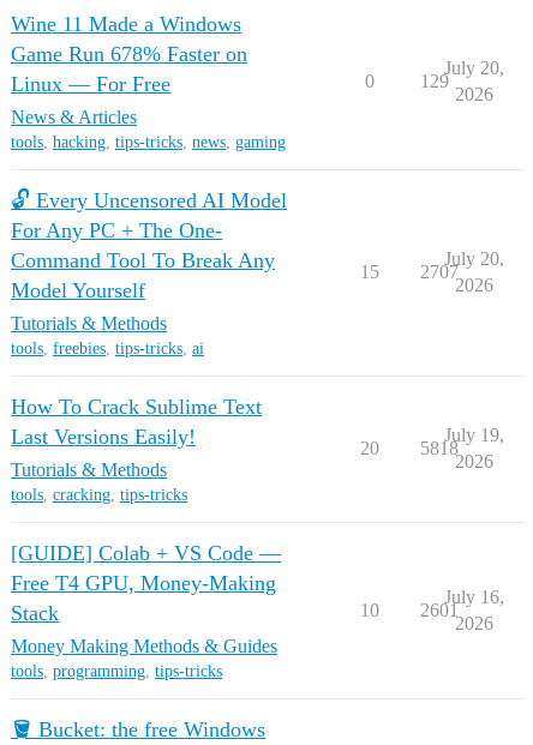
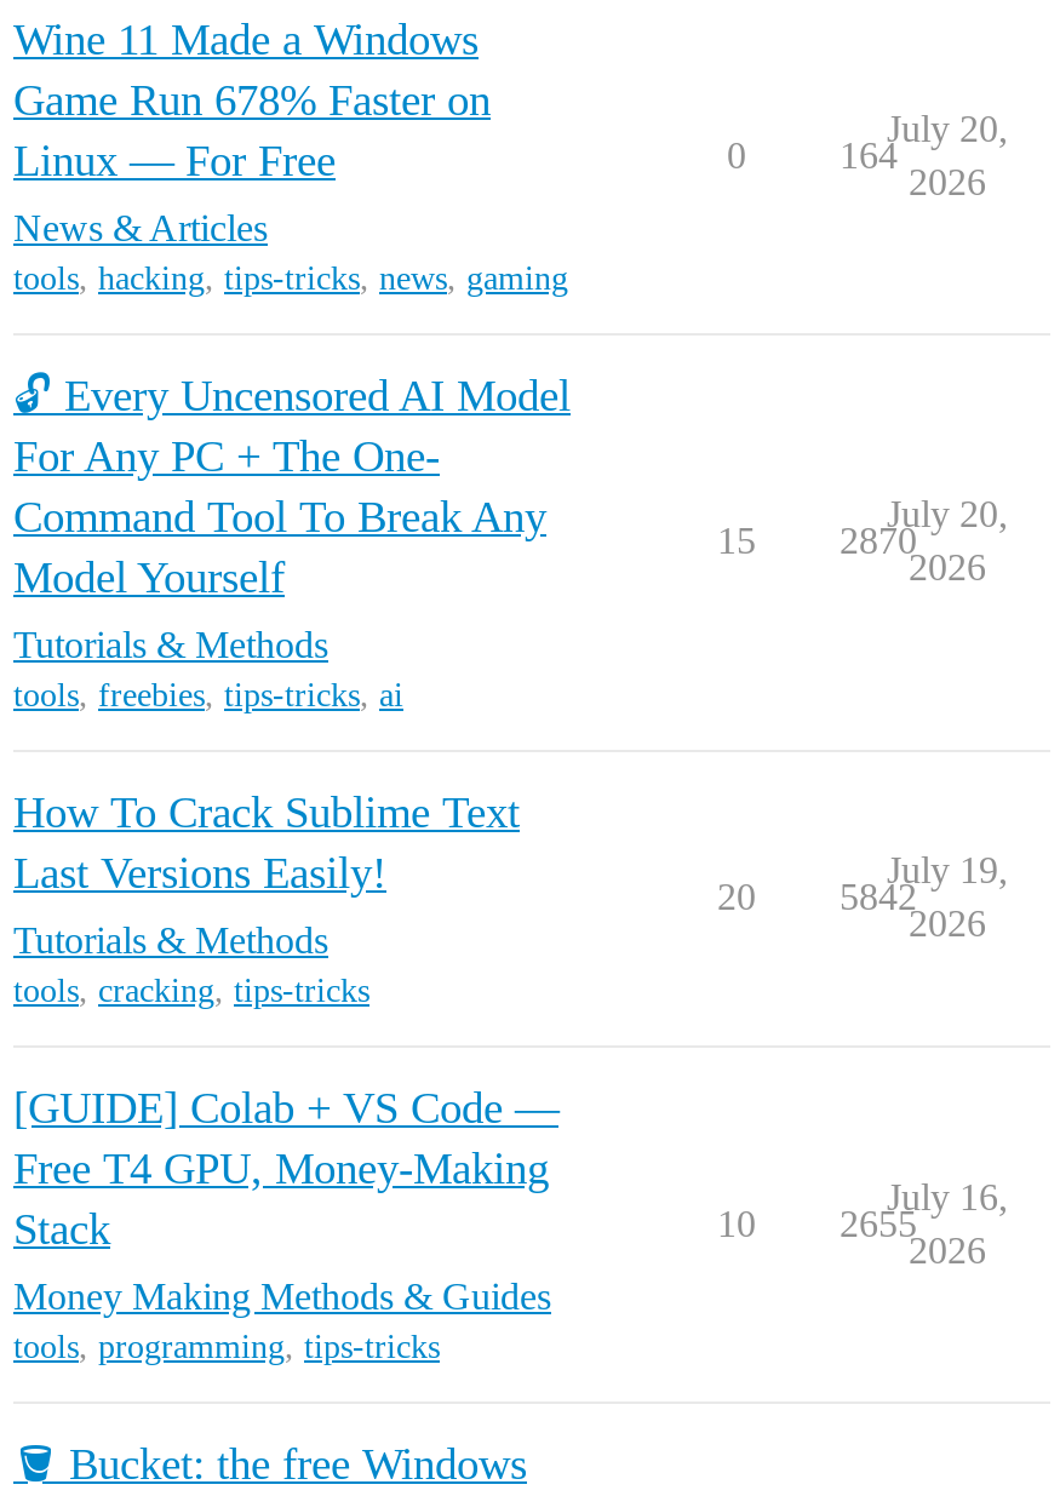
[420,71,449,91] 129 -> [840,134,898,176] 164
[420,262,459,282] 2707 -> [840,520,917,561] 2870
[420,438,459,458] 5818 -> [840,876,917,917] 5842
[420,600,459,620] 2601 -> [840,1203,917,1244] 2655

